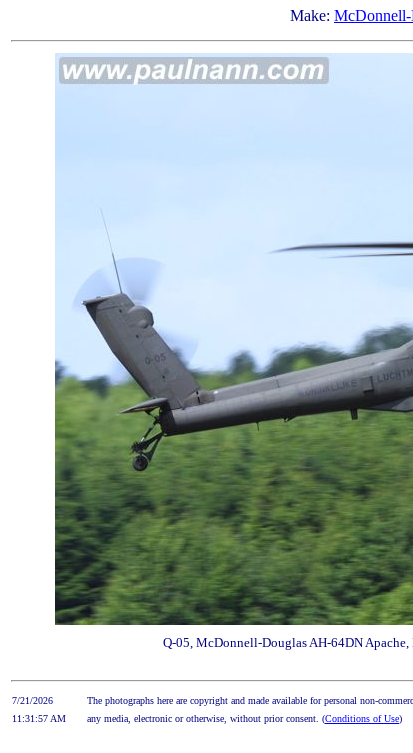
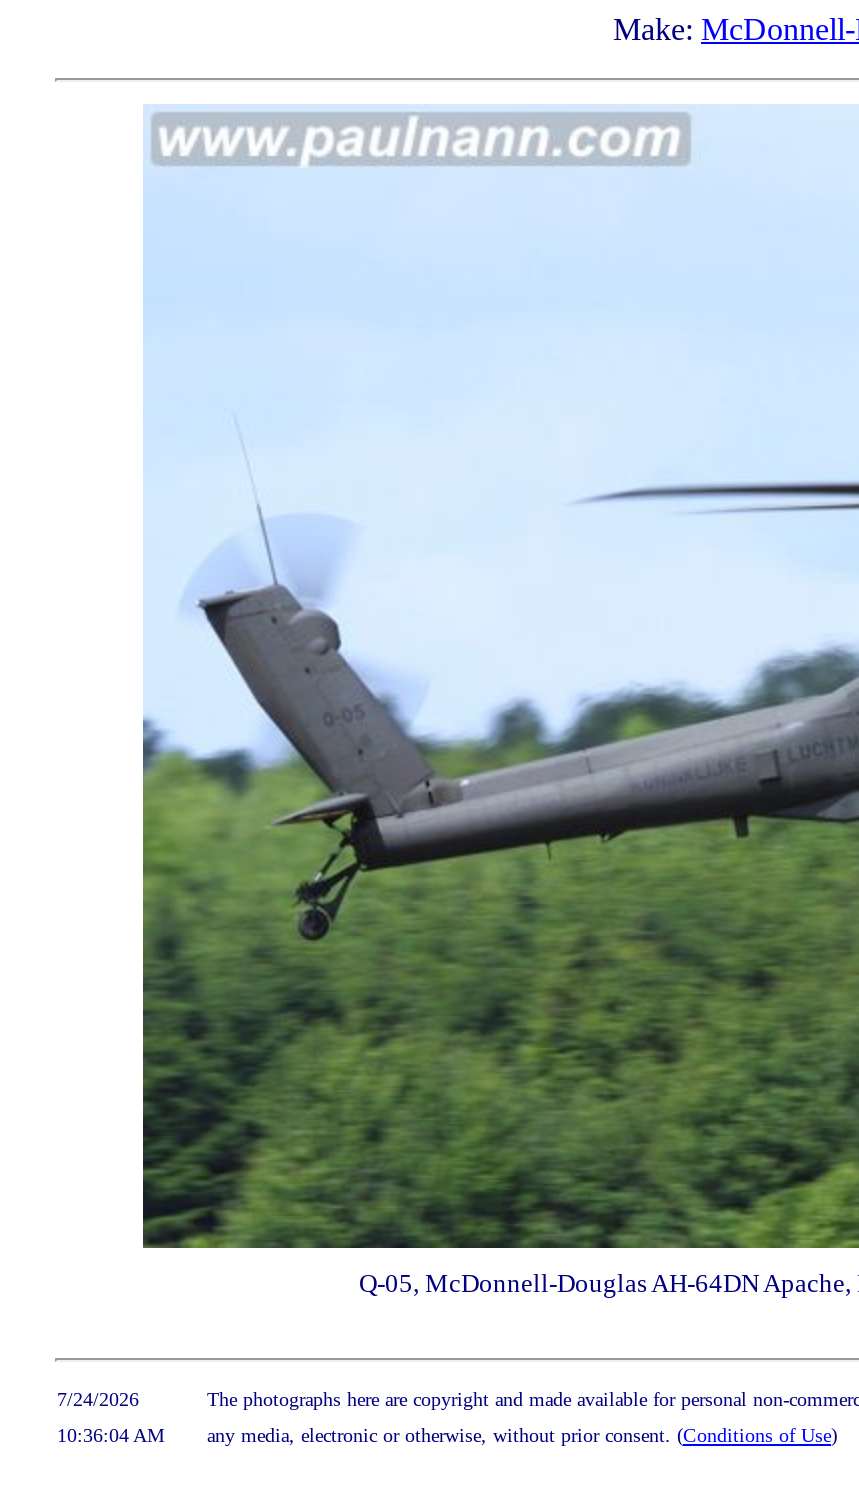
[12,695,53,706] 7/21/2026 -> [57,1388,139,1410] 7/24/2026
[12,713,402,724] 11:31:57 AM any media, electronic or otherwise, without prior consent. (Conditions of Use) -> [57,1424,837,1446] 10:36:04 AM any media, electronic or otherwise, without prior consent. (Conditions of Use)

